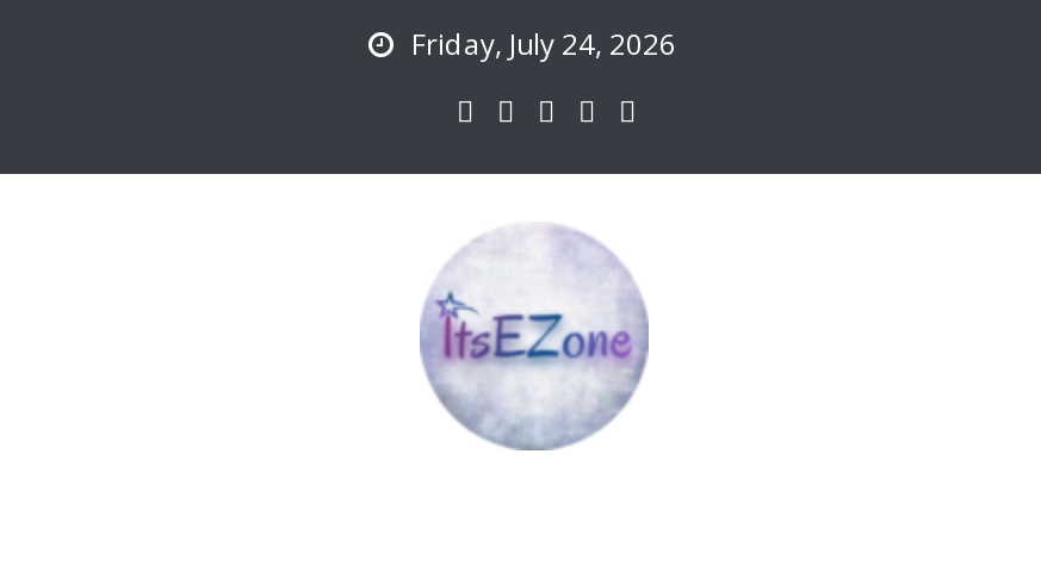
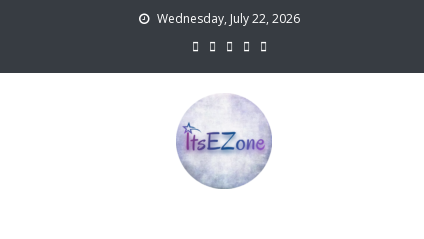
[411,24,676,64] Friday, July 24, 2026 -> [156,10,299,27] Wednesday, July 22, 2026

